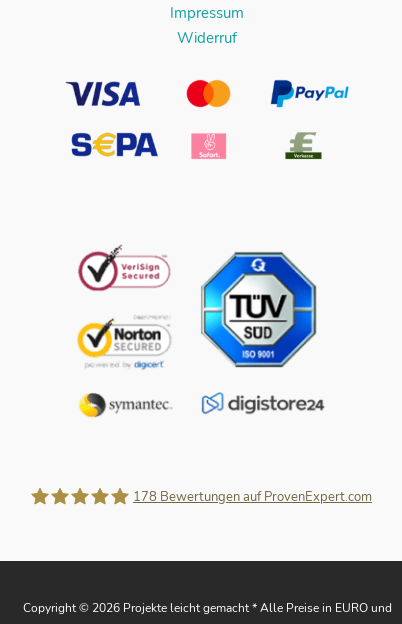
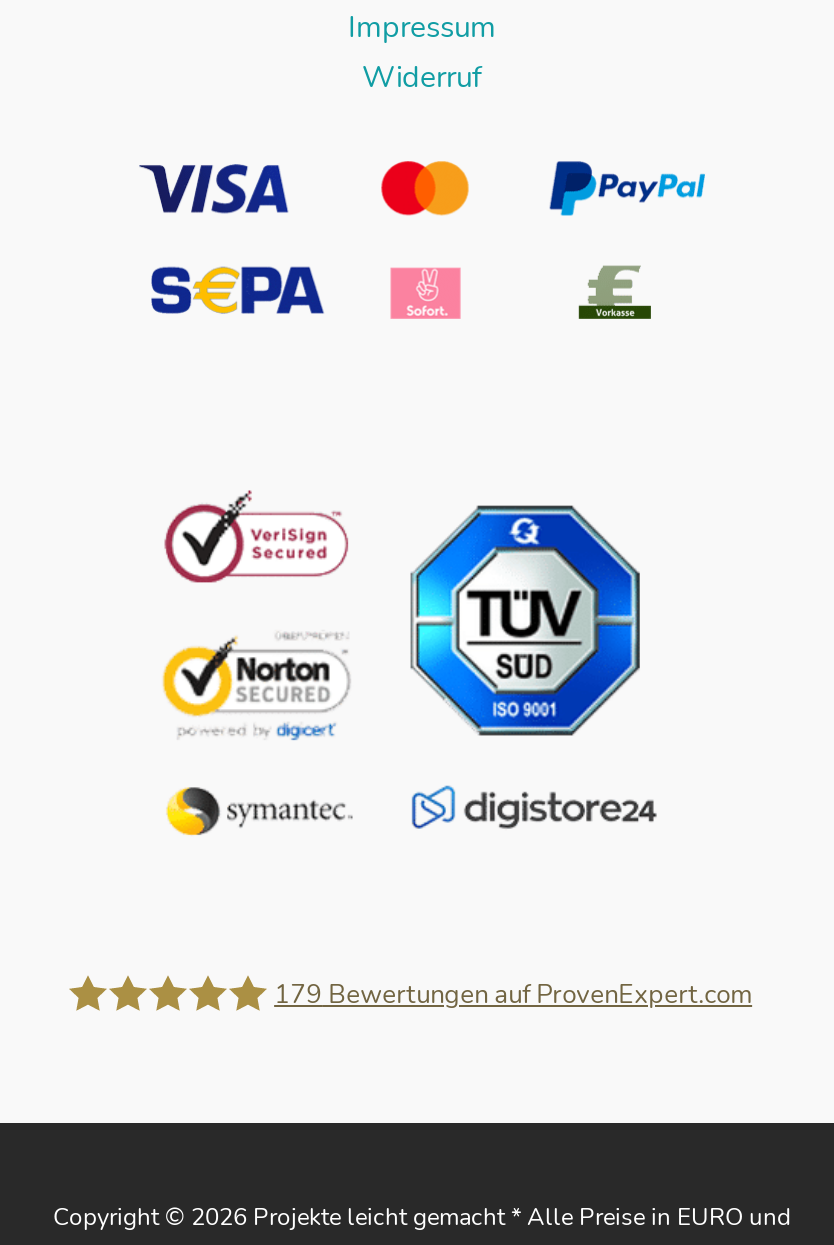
[133,487,372,505] 178 Bewertungen auf ProvenExpert.com -> [274,976,752,1012] 179 Bewertungen auf ProvenExpert.com

